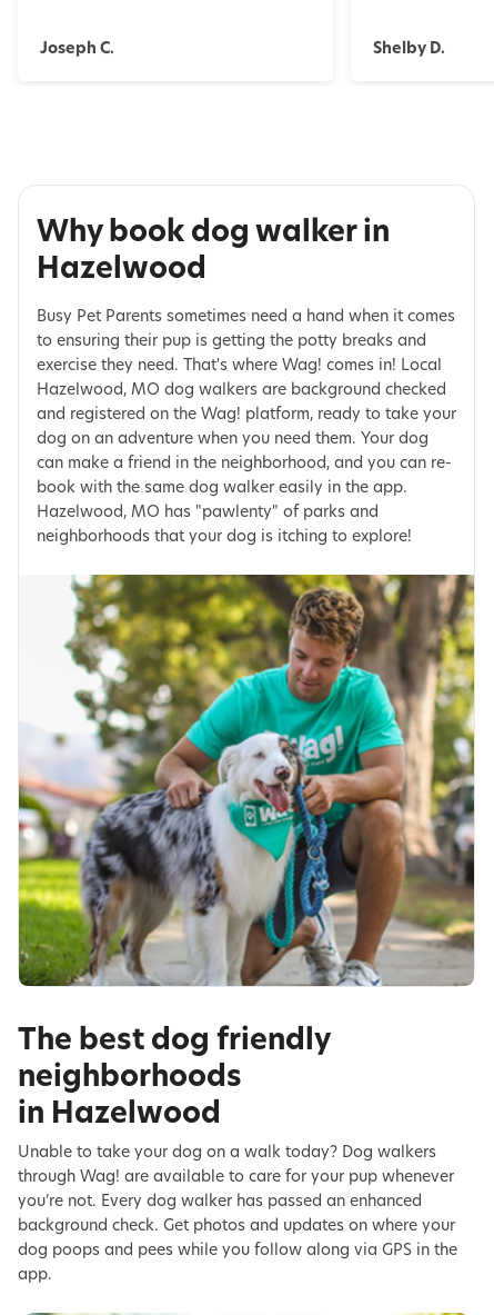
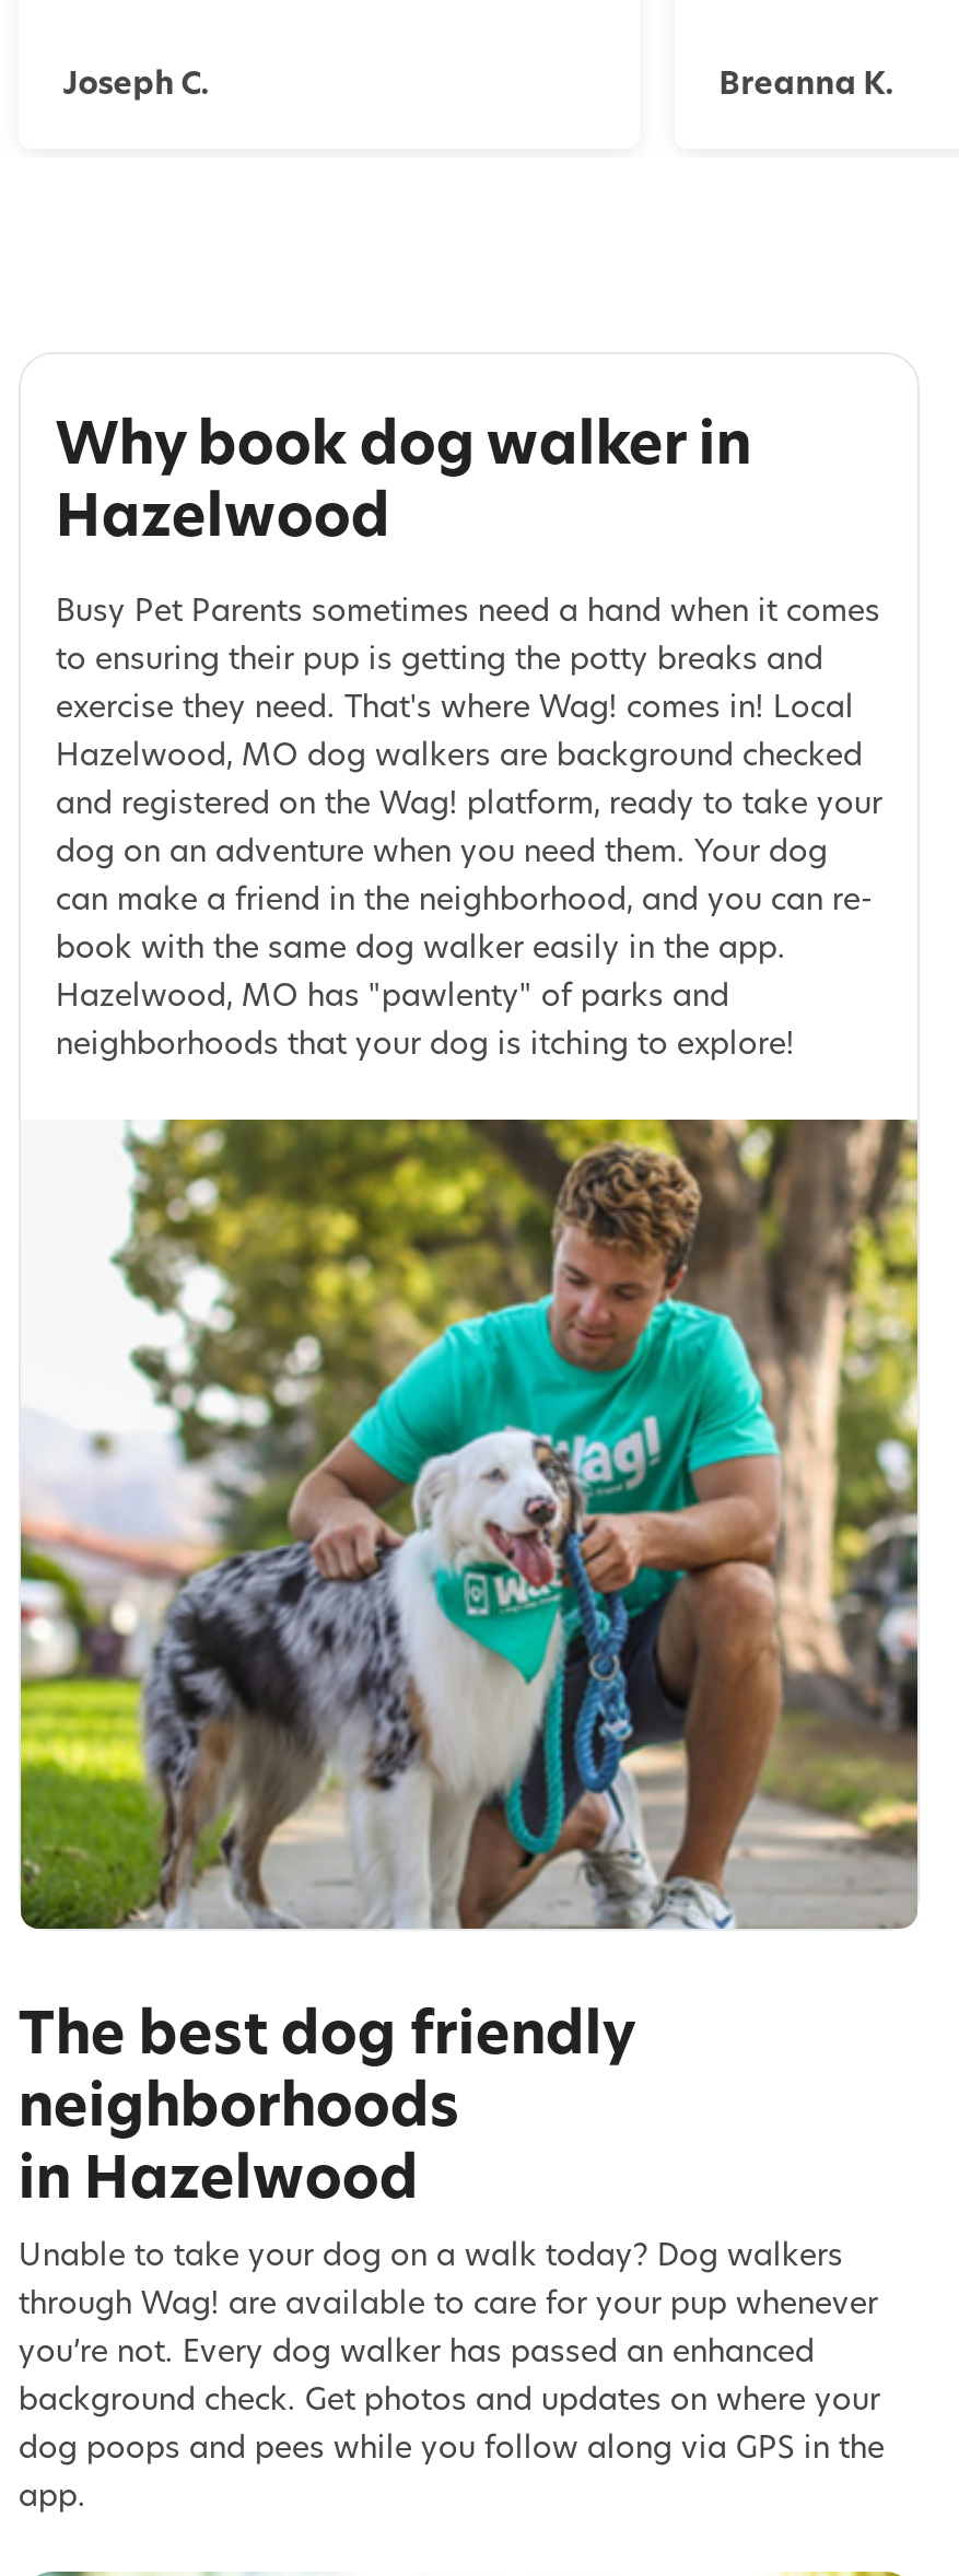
[373,37,445,58] Shelby D. -> [719,62,894,104] Breanna K.

